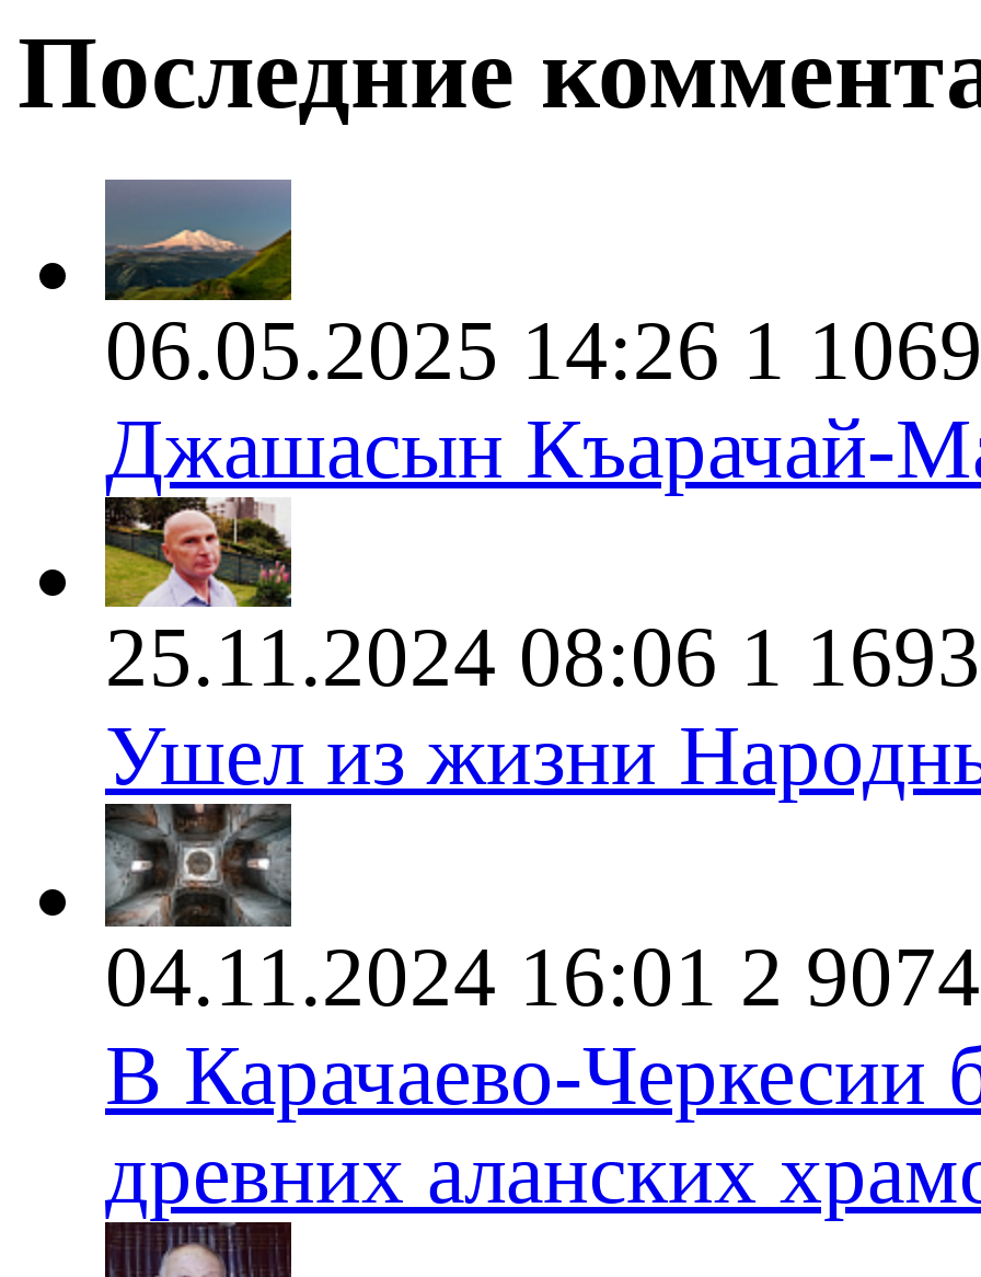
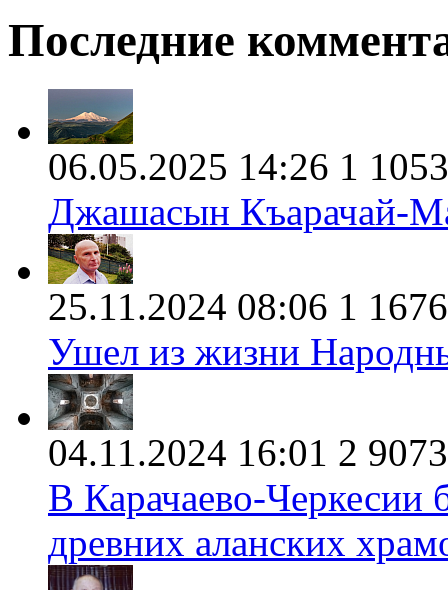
[105,301,981,395] 06.05.2025 14:26 1 1069 -> [48,144,448,187] 06.05.2025 14:26 1 1053
[105,608,981,702] 25.11.2024 08:06 1 1693 -> [48,284,448,327] 25.11.2024 08:06 1 1676
[105,928,981,1022] 04.11.2024 16:01 2 9074 -> [48,430,448,473] 04.11.2024 16:01 2 9073

